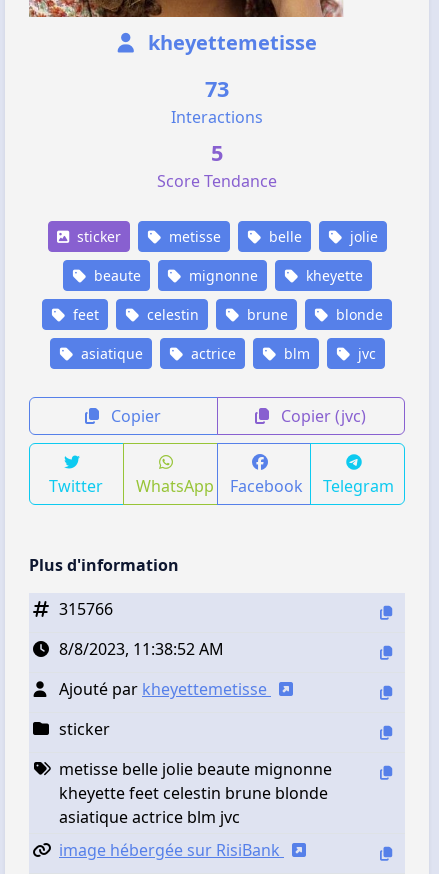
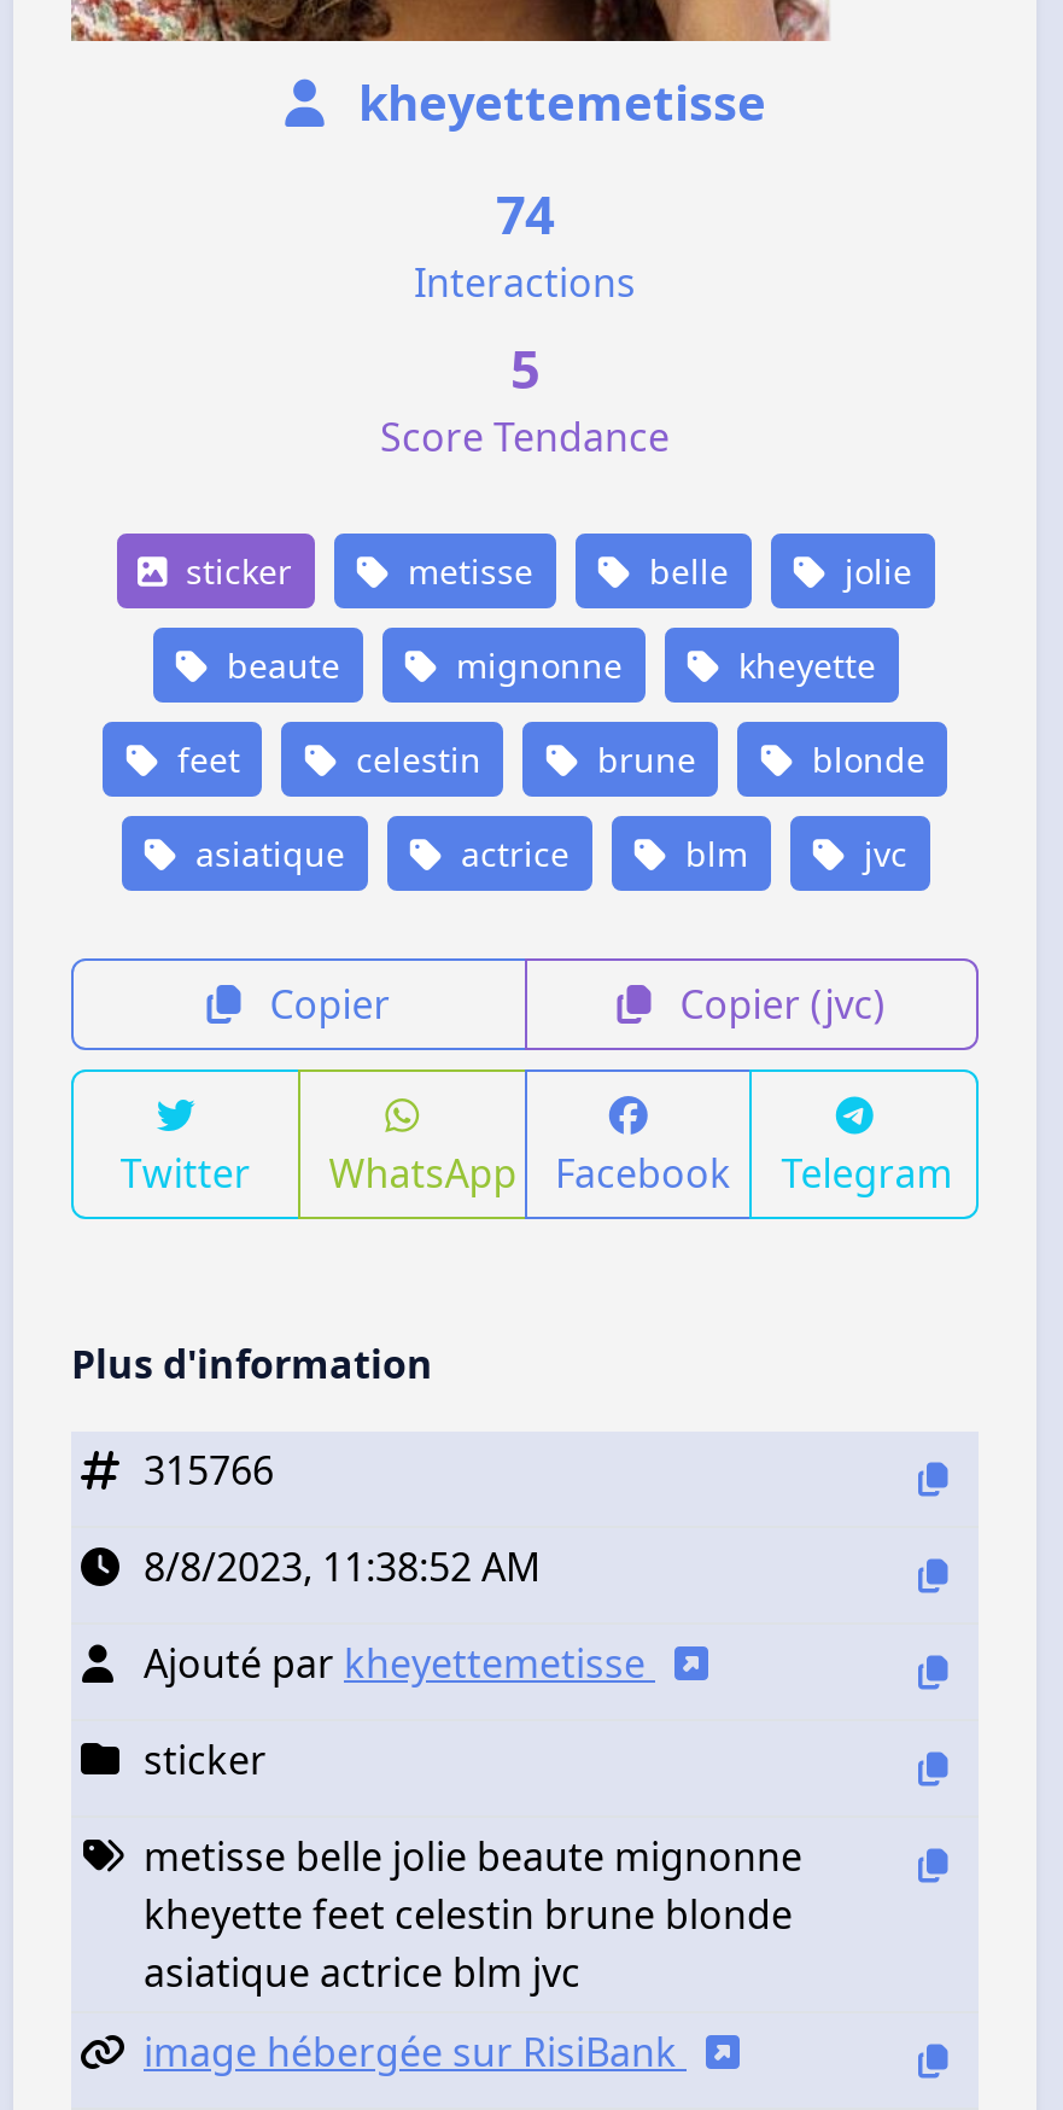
[205,74,229,103] 73 -> [496,178,554,248] 74

